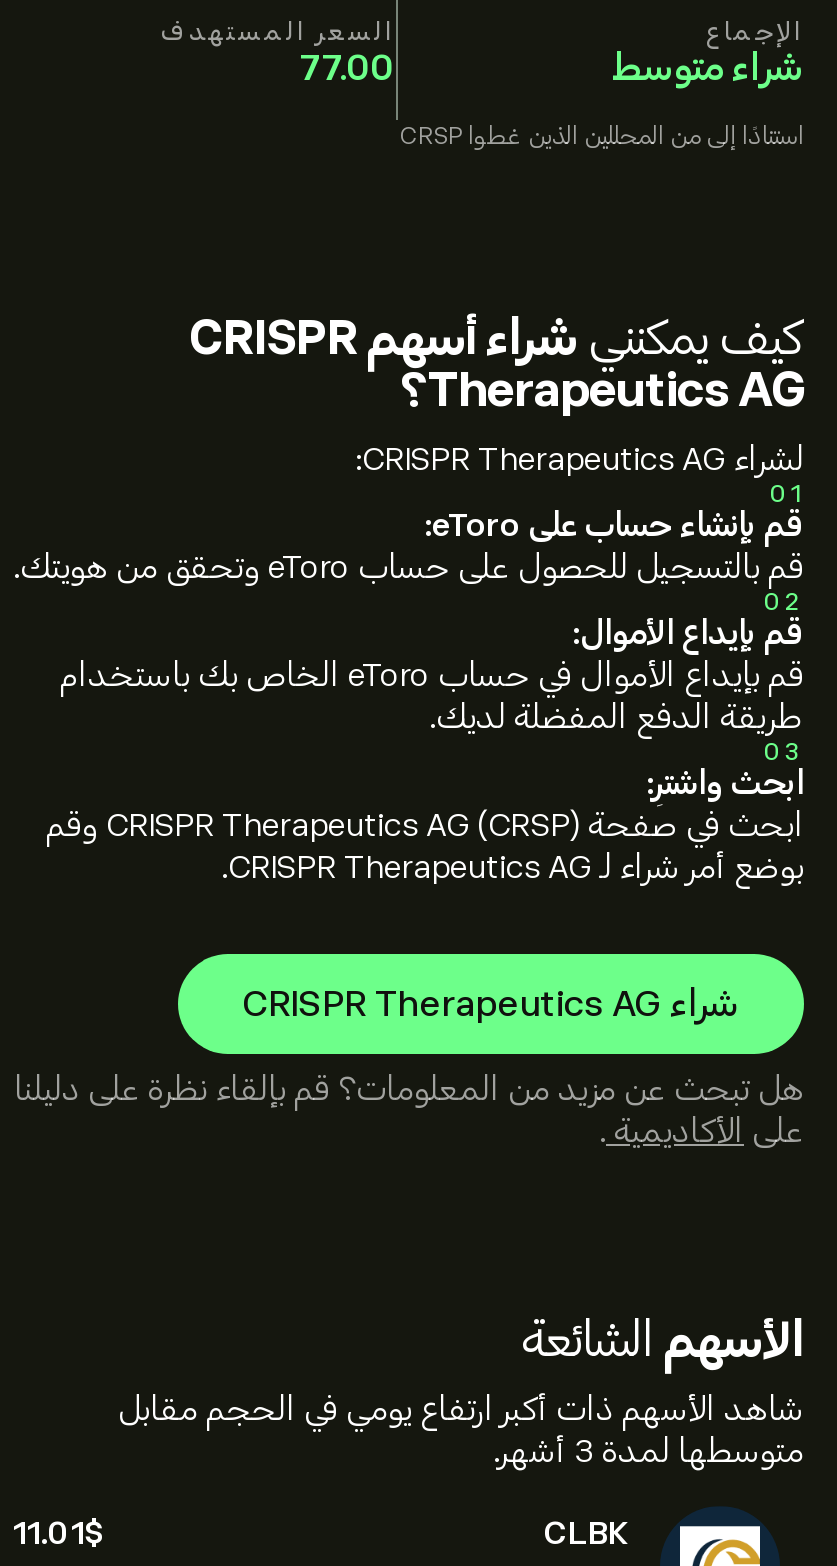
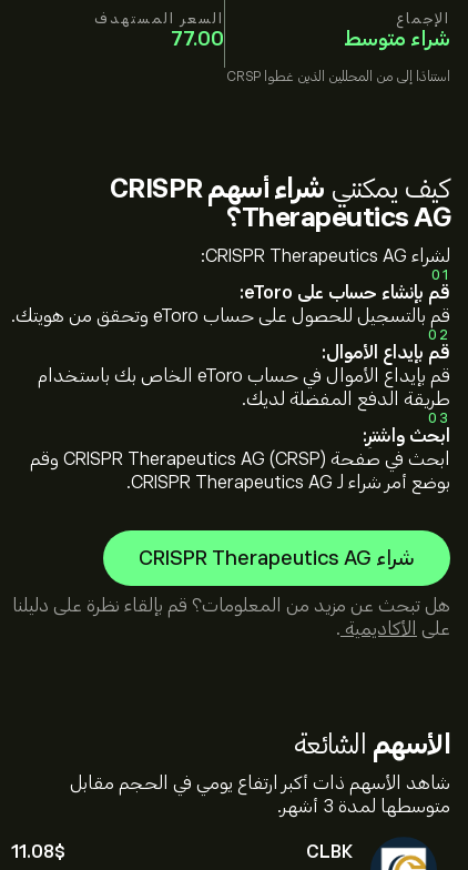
[12,1515,104,1551] 11.01$ -> [11,842,65,862] 11.08$

